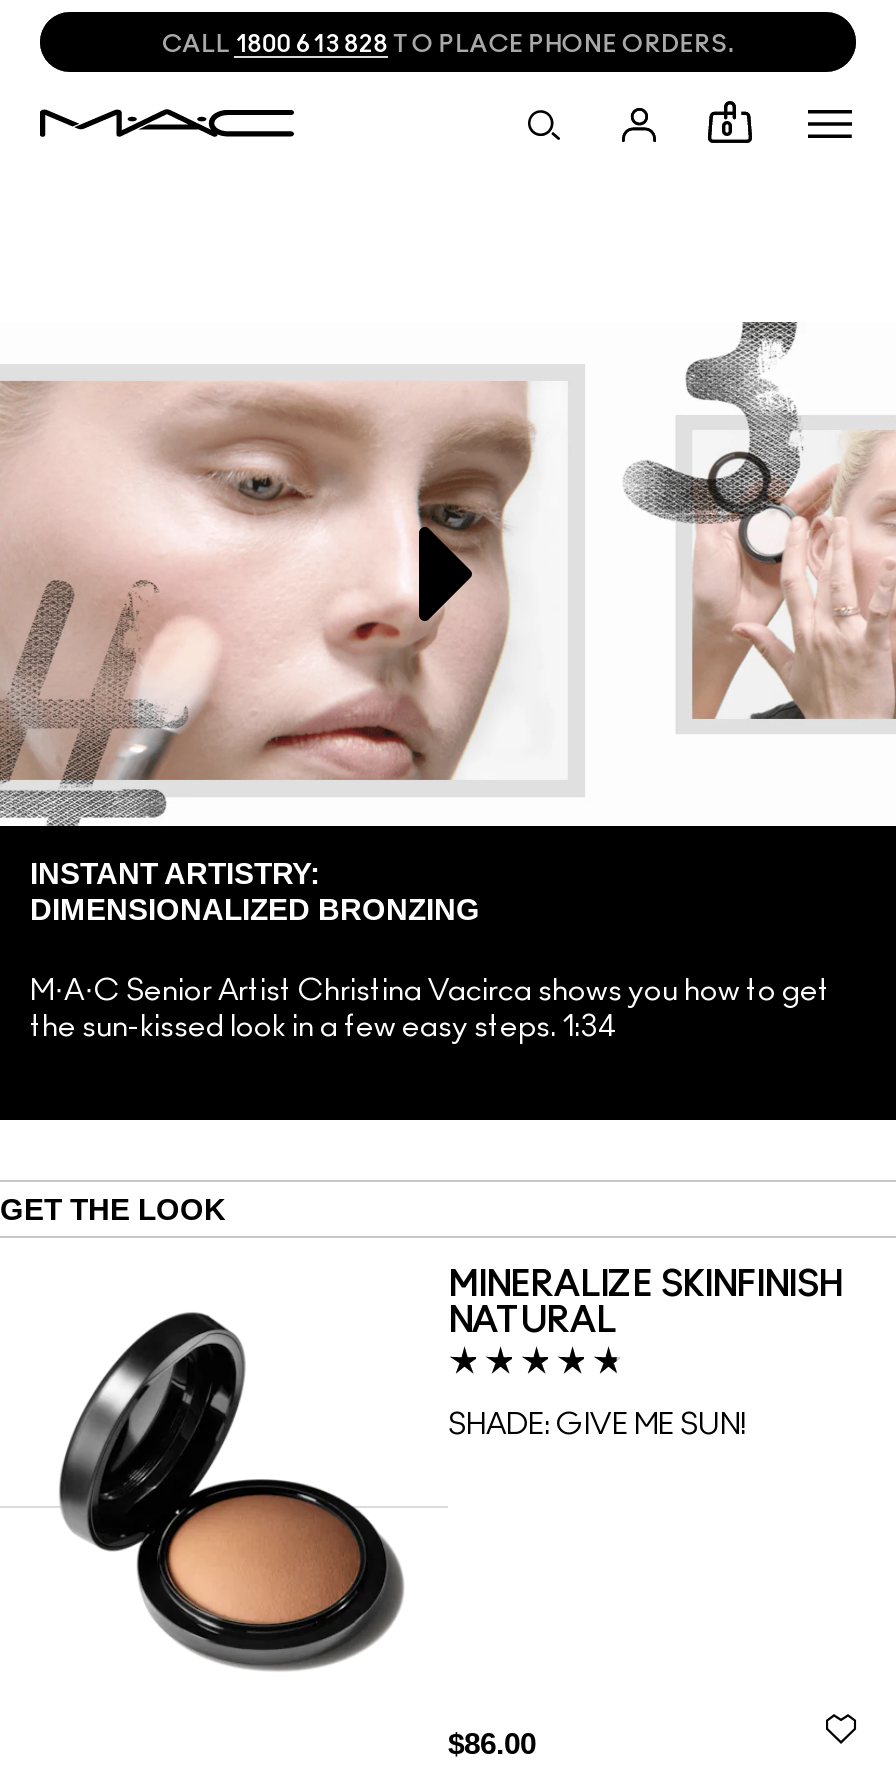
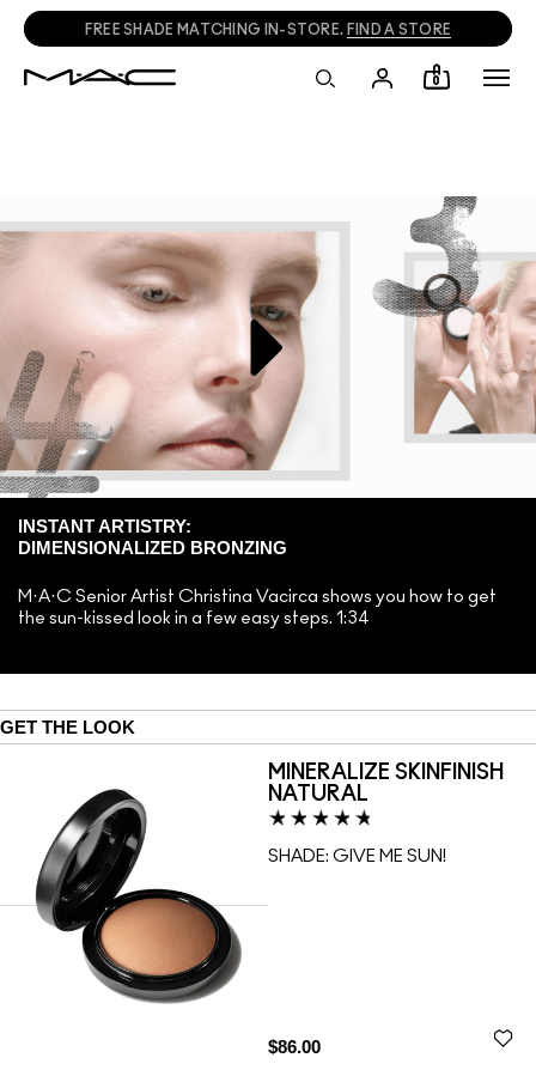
[162,32,734,56] CALL 1800 613 828 TO PLACE PHONE ORDERS. -> [85,23,451,37] FREE SHADE MATCHING IN-STORE. FIND A STORE

